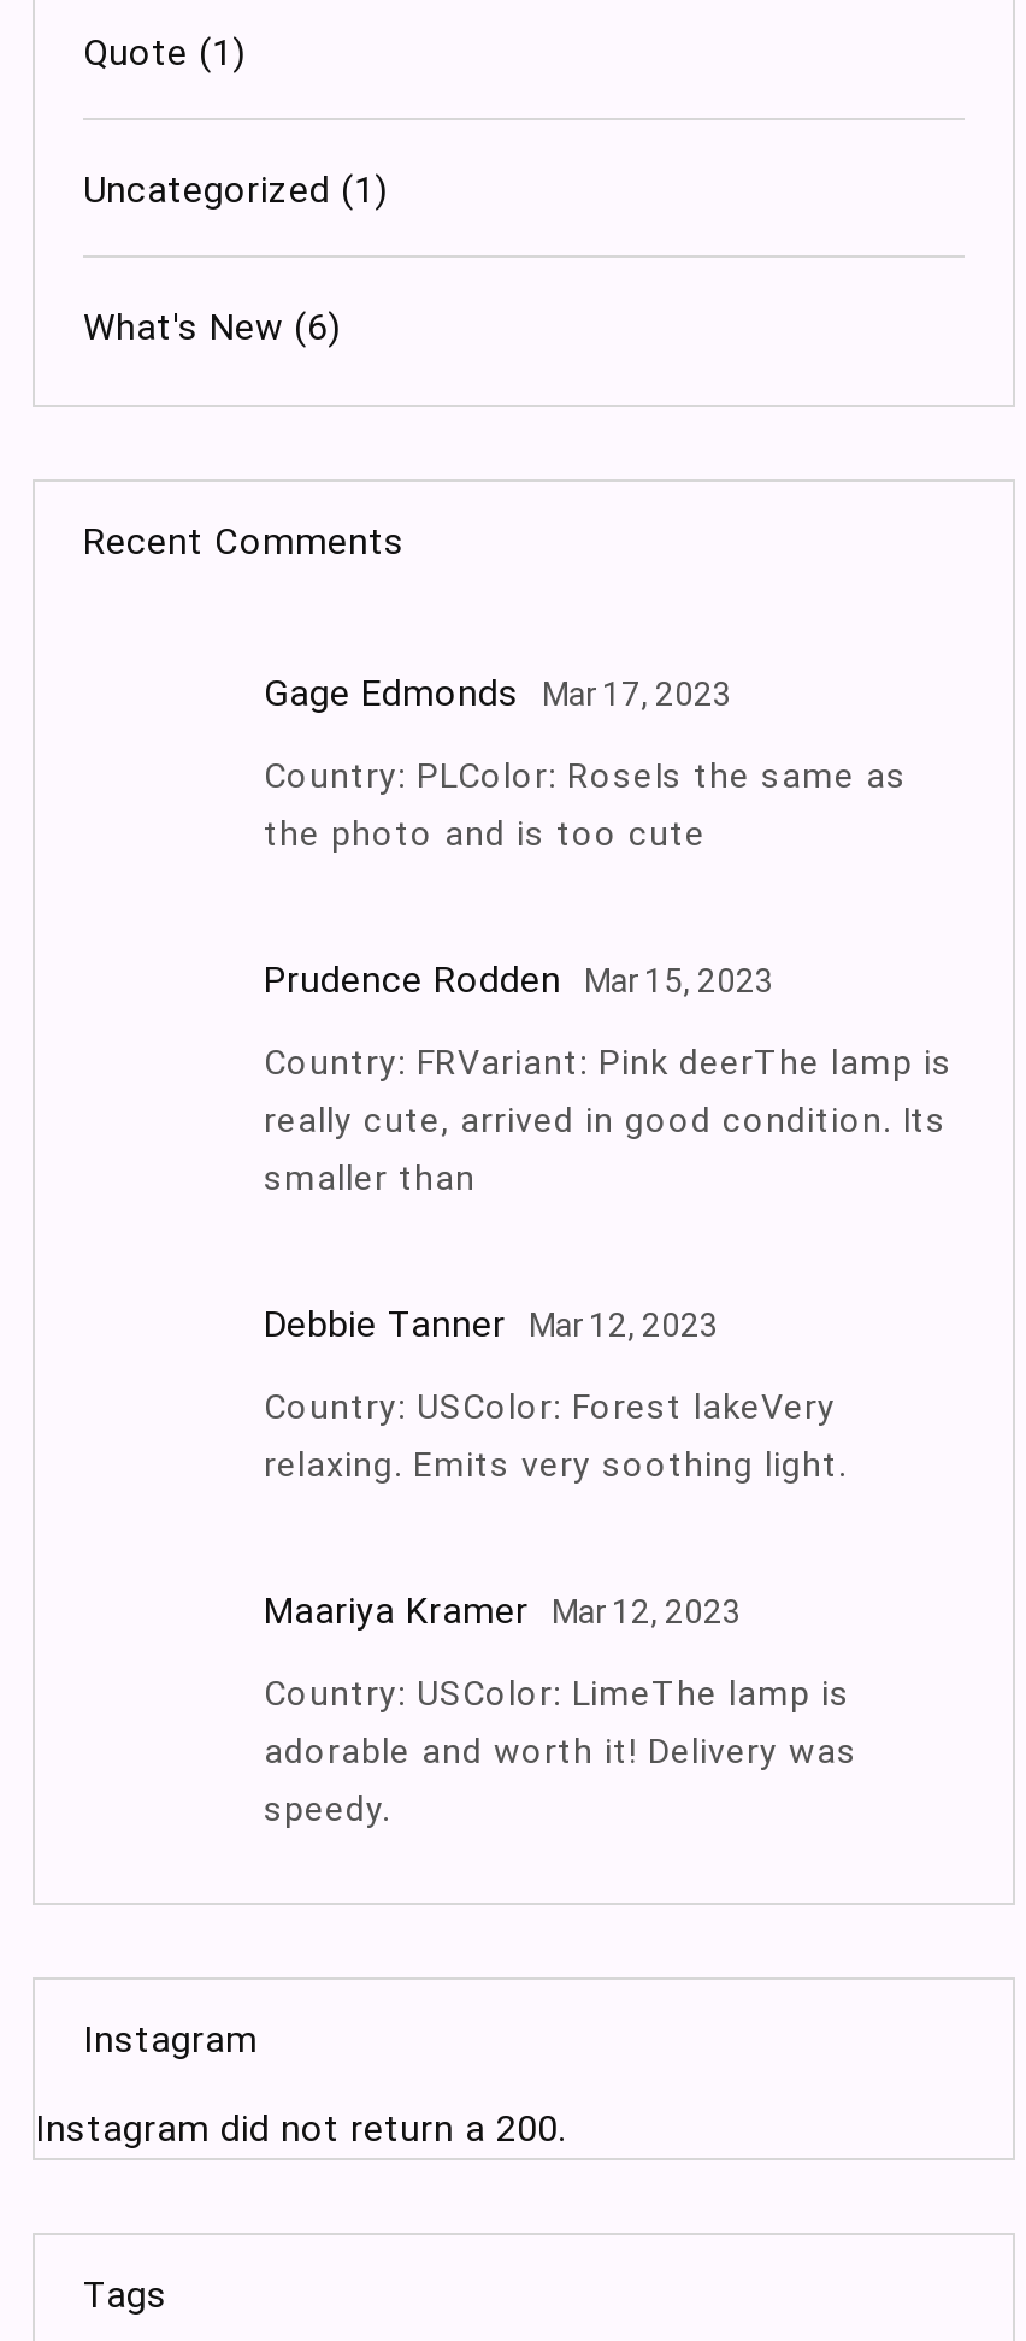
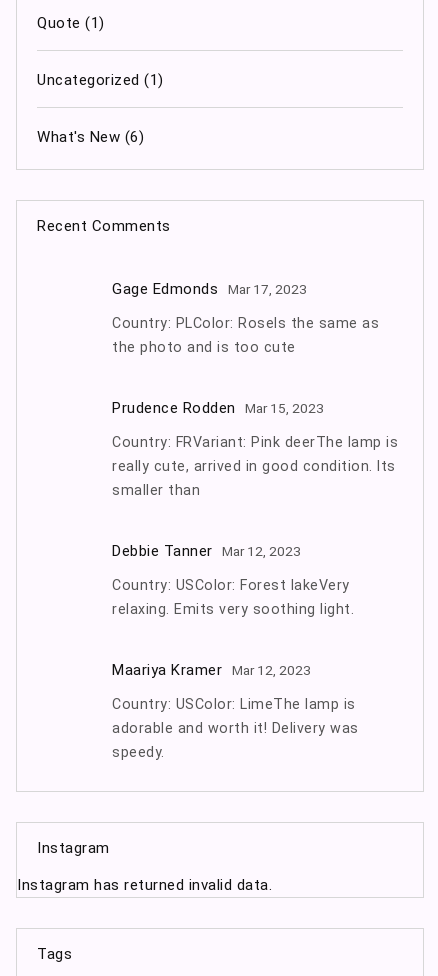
[35,2107,566,2151] Instagram did not return a 200. -> [17,876,272,894] Instagram has returned invalid data.

